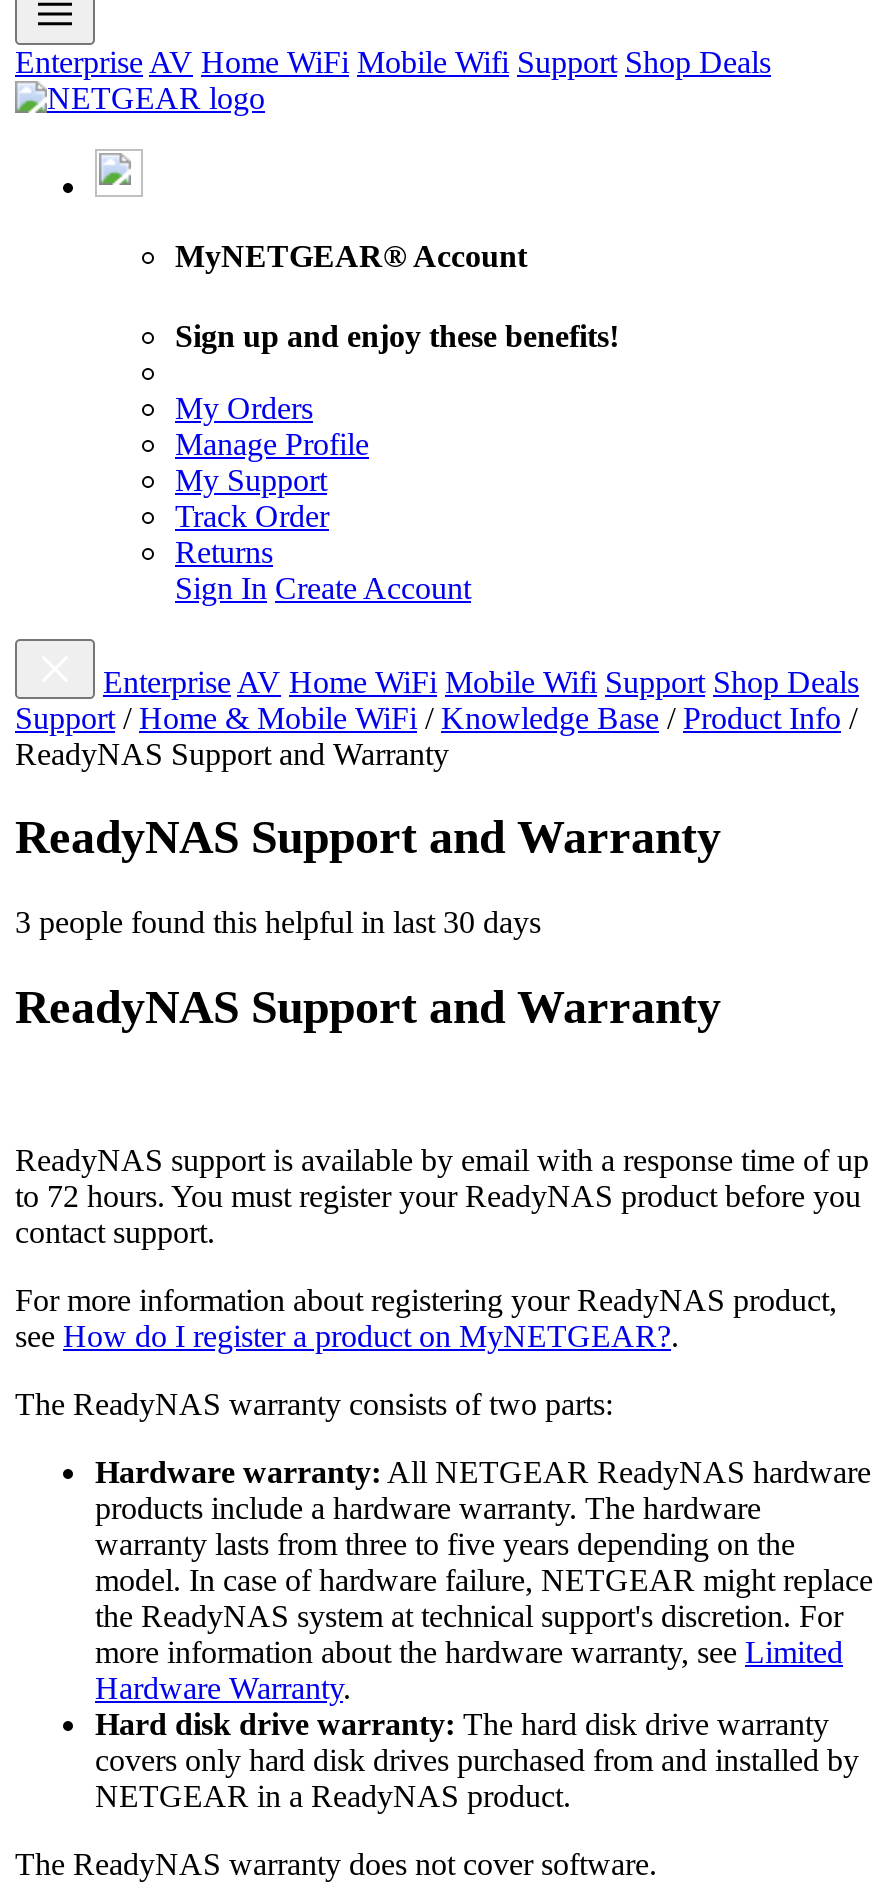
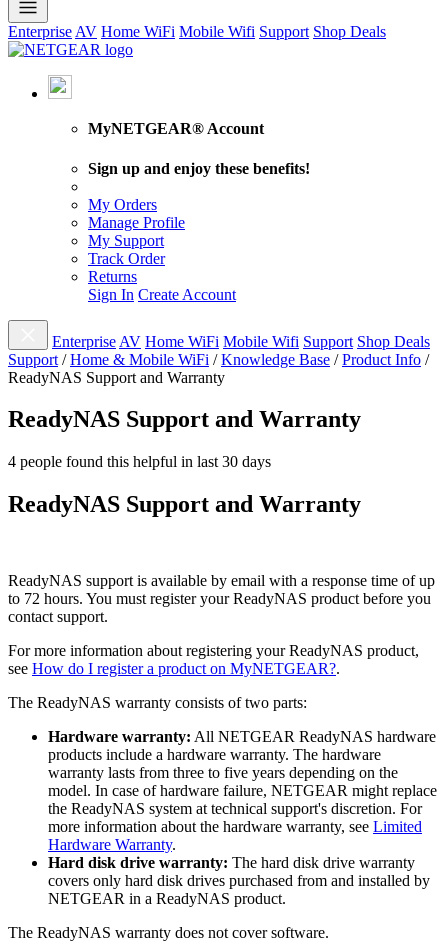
[15,906,541,940] 3 people found this helpful in last 30 days -> [8,453,271,470] 4 people found this helpful in last 30 days

